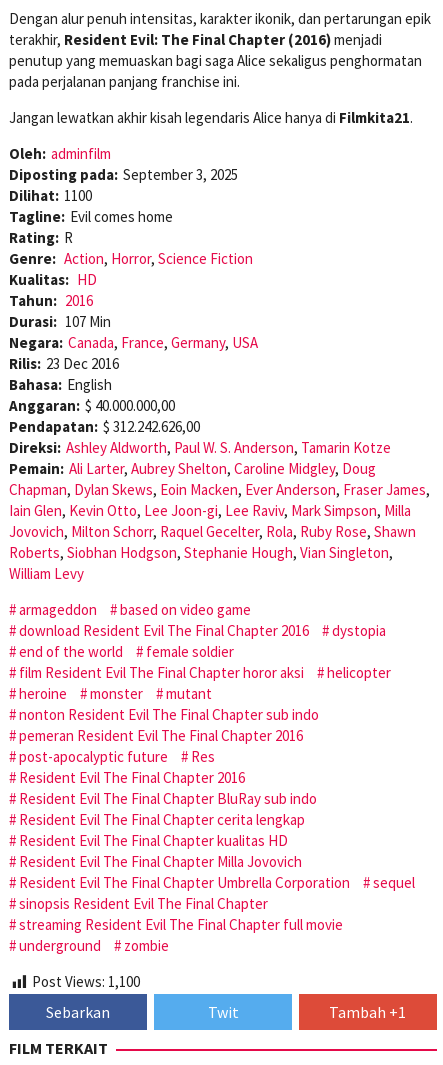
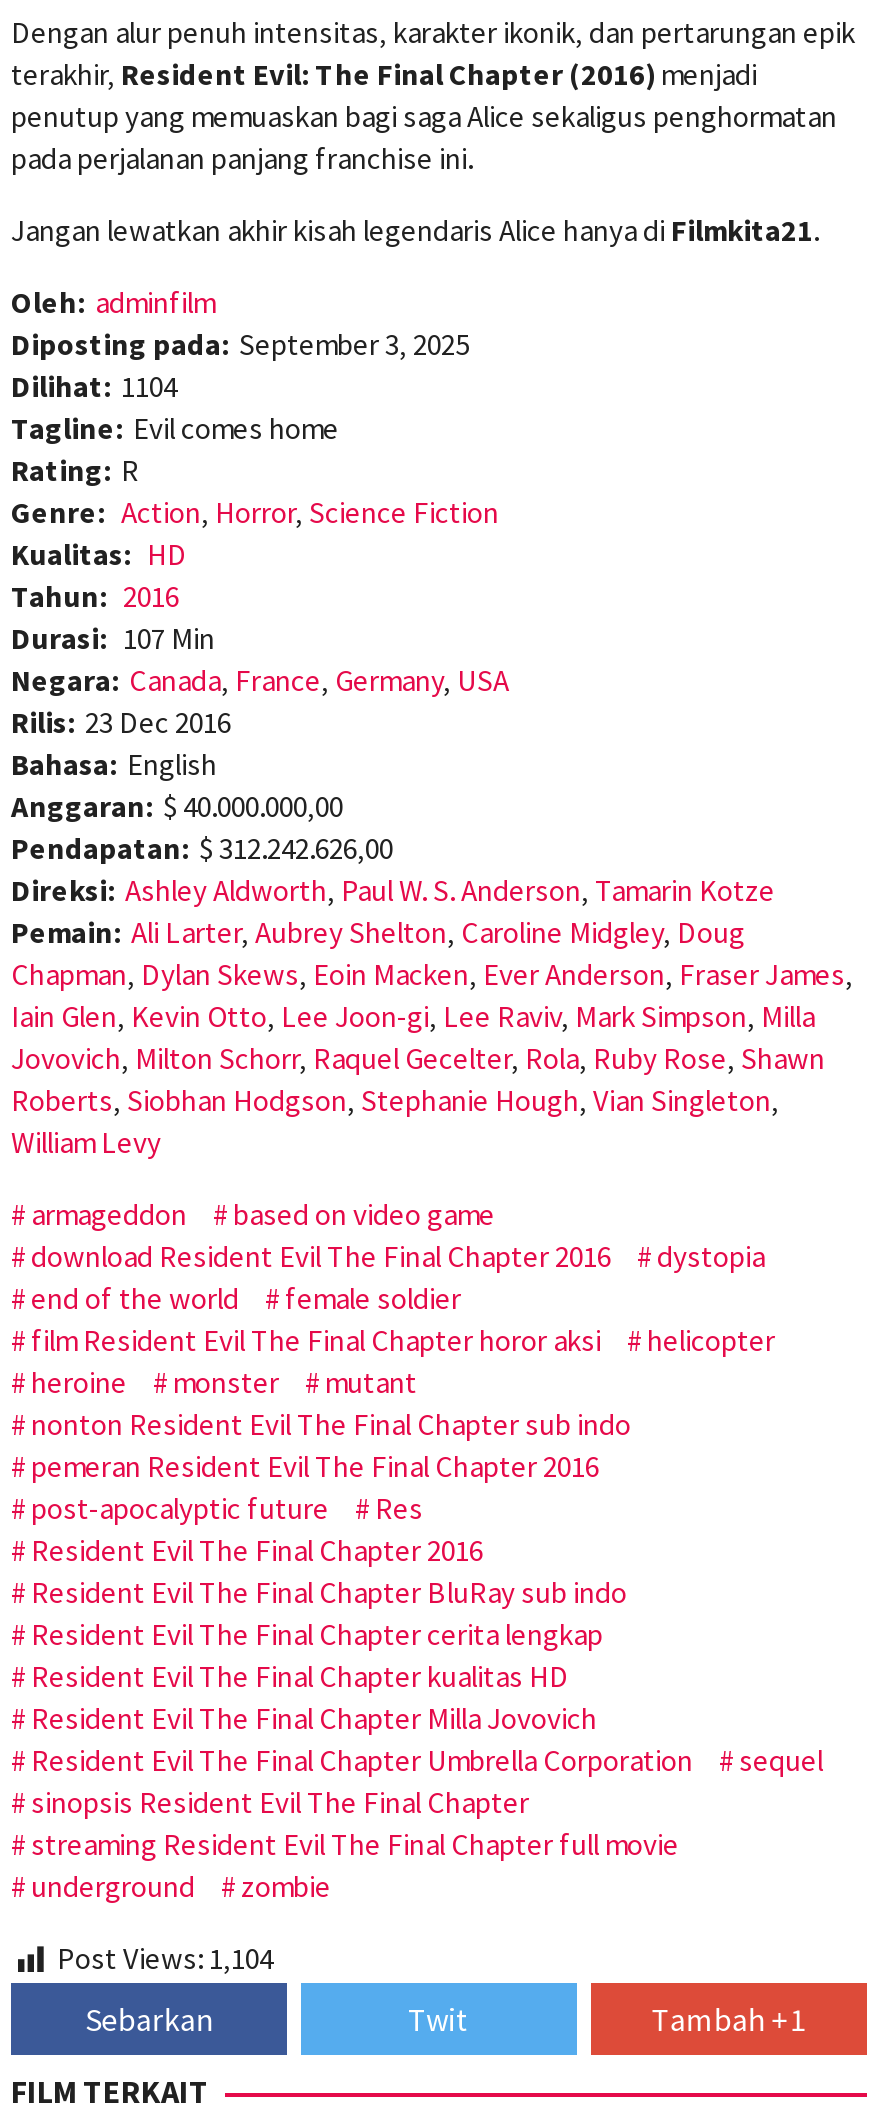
[9,186,92,205] Dilihat: 1100 -> [11,368,177,406] Dilihat: 1104
[32,972,140,991] Post Views: 1,100 -> [57,1940,273,1978] Post Views: 1,104

